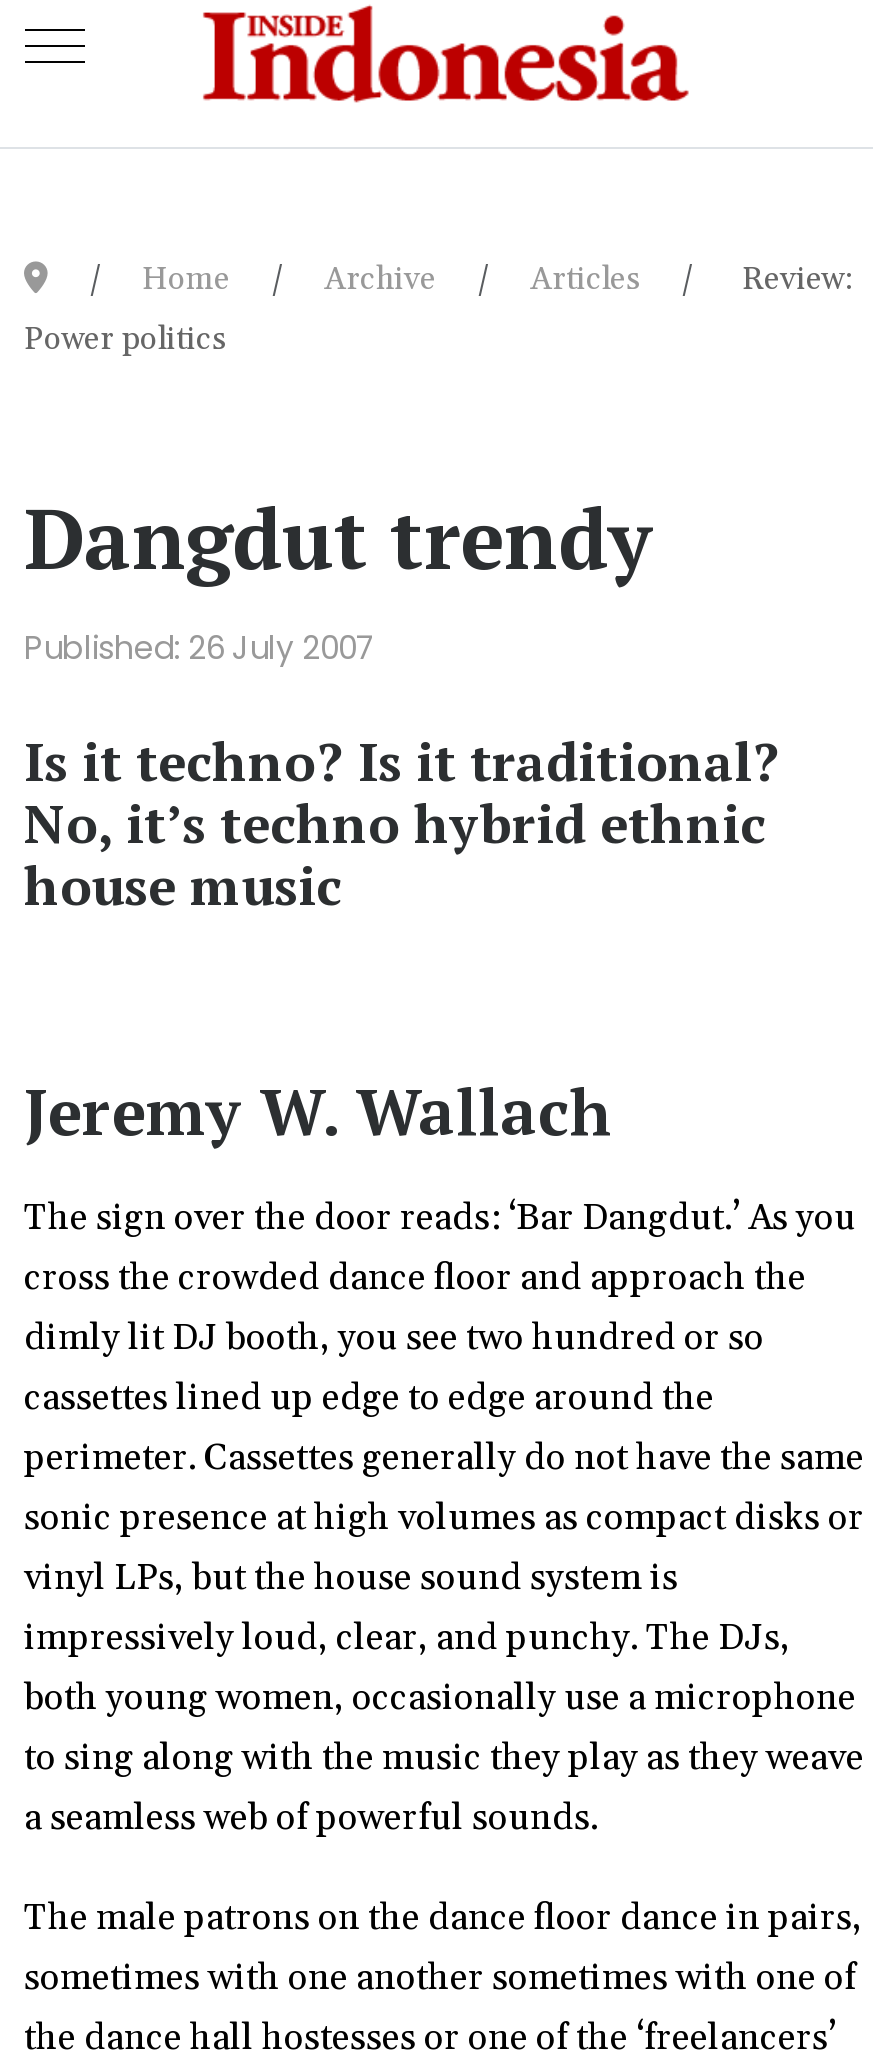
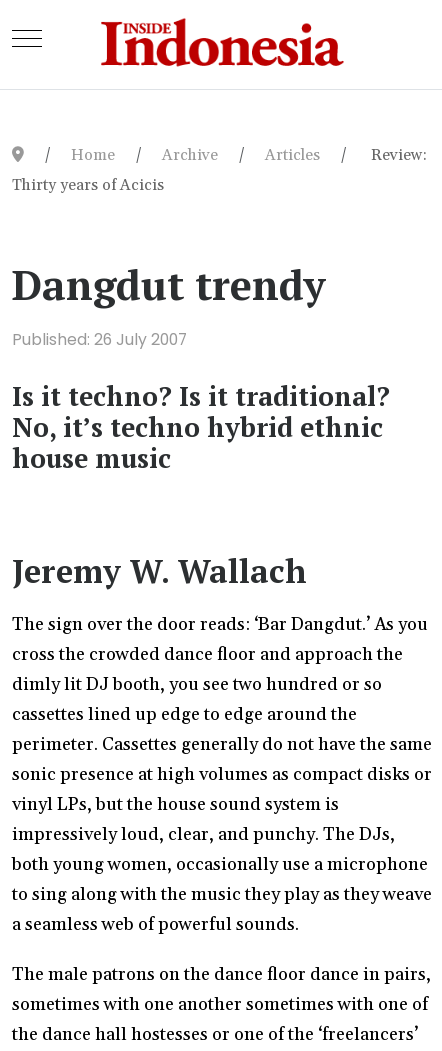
[24,320,226,360] Power politics -> [11,175,163,195] Thirty years of Acicis

